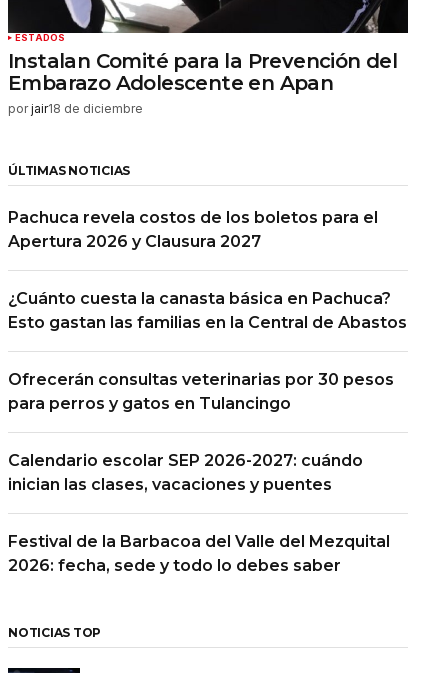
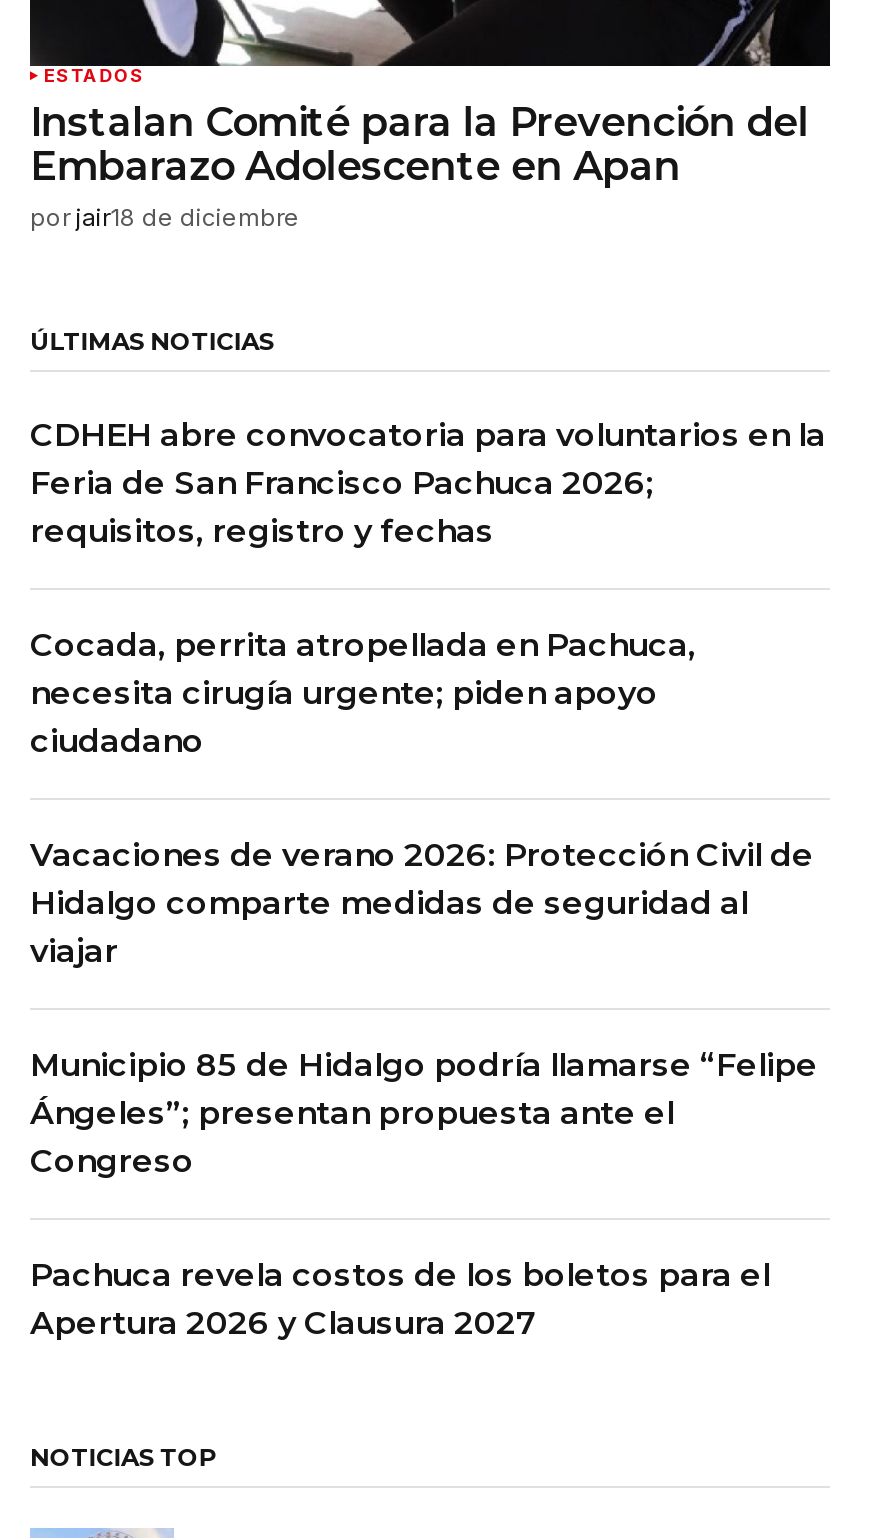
none -> [30,415,826,1179] CDHEH abre convocatoria para voluntarios en la | Feria de San Francisco Pachuca 2026; | requisitos, registro y fechas | Cocada, perrita atropellada en Pachuca, | necesita cirugía urgente; piden apoyo | ciudadano | Vacaciones de verano 2026: Protección Civil de | Hidalgo comparte medidas de seguridad al | viajar | Municipio 85 de Hidalgo podría llamarse “Felipe | Ángeles”; presentan propuesta ante el | Congreso
moved [8,208,378,251] -> [30,1255,770,1341]: Pachuca revela costos de los boletos para el | Apertura 2026 y Clausura 2027
[8,289,407,575] ¿Cuánto cuesta la canasta básica en Pachuca? | Esto gastan las familias en la Central de Abastos | Ofrecerán consultas veterinarias por 30 pesos | para perros y gatos en Tulancingo | Calendario escolar SEP 2026-2027: cuándo | inician las clases, vacaciones y puentes | Festival de la Barbacoa del Valle del Mezquital | 2026: fecha, sede y todo lo debes saber -> none

